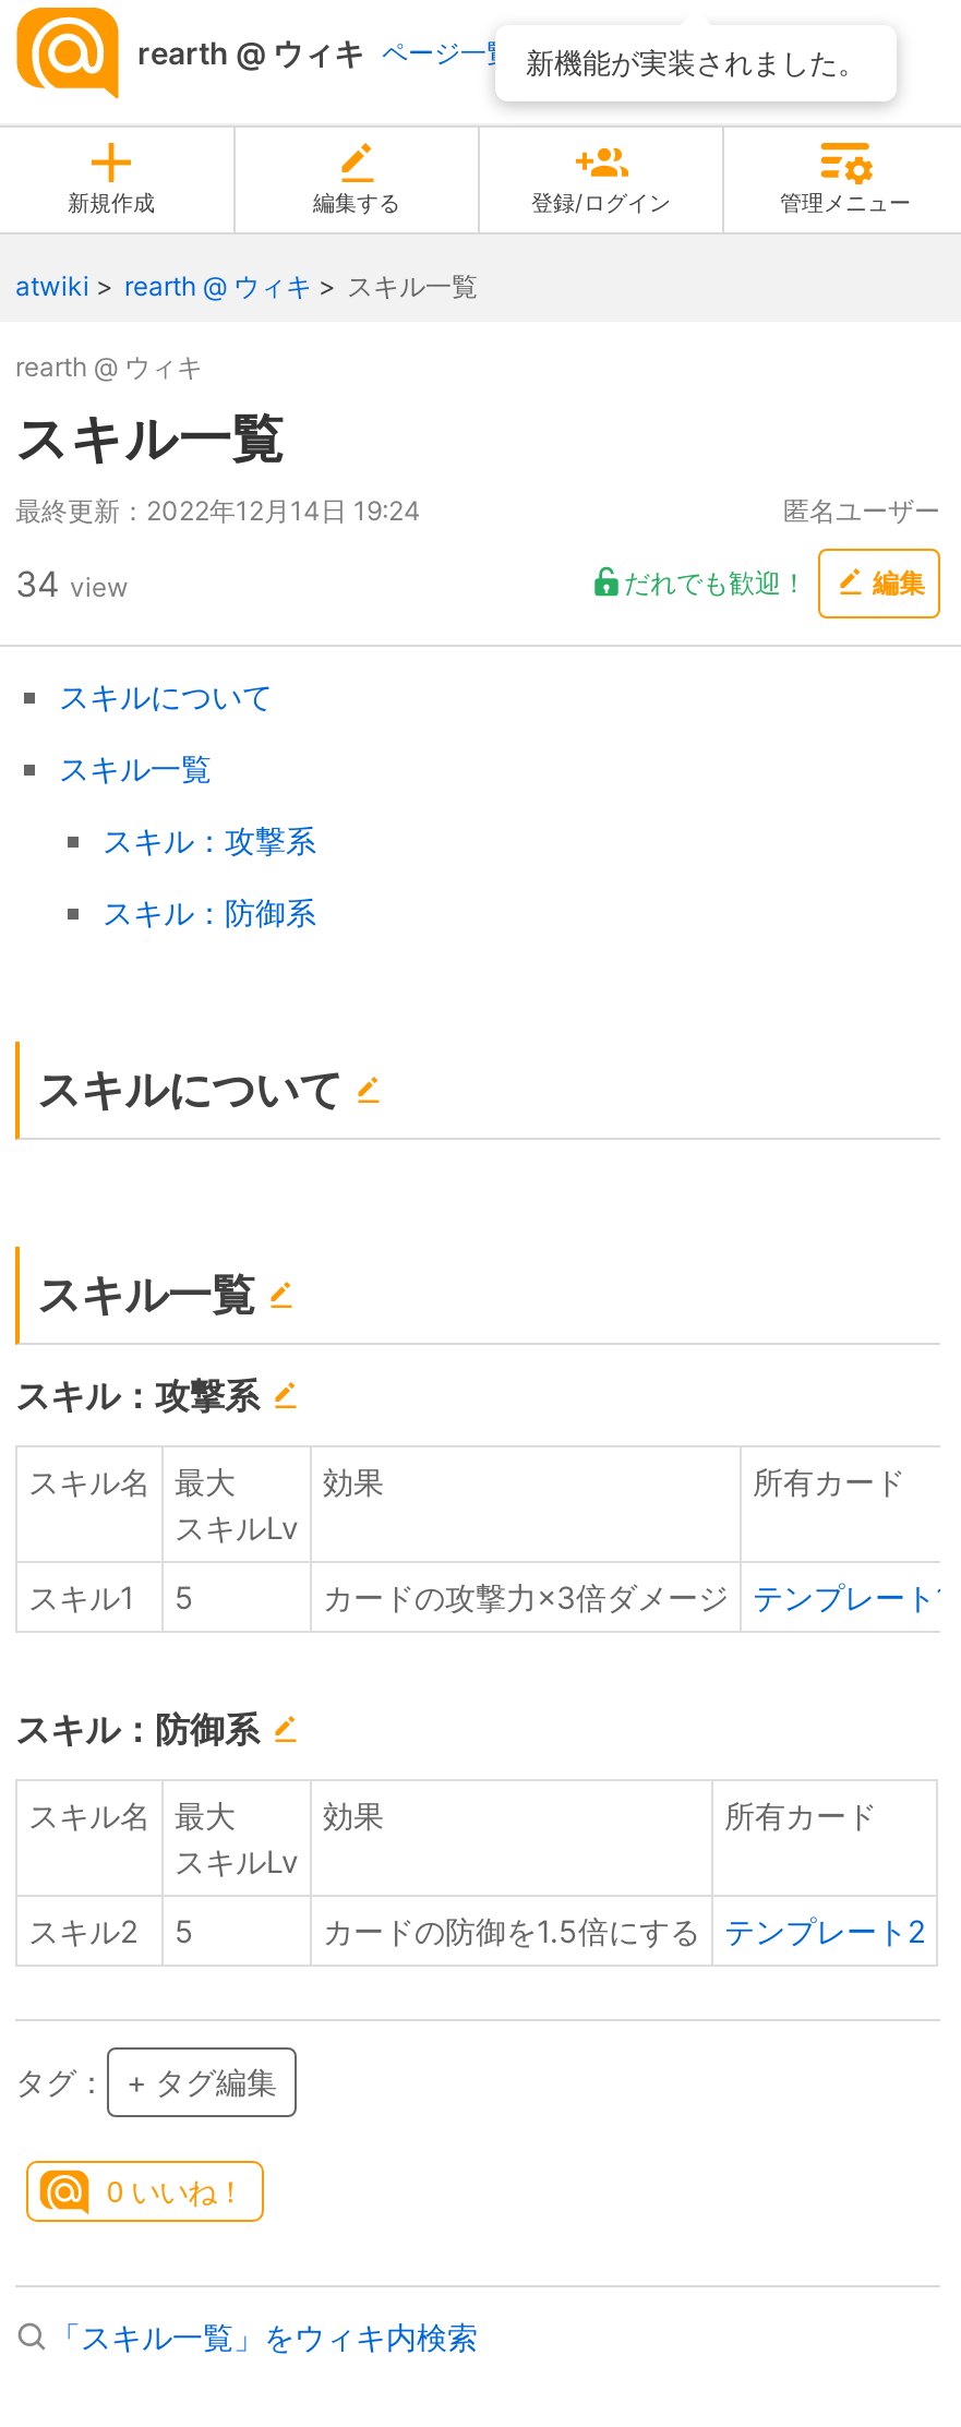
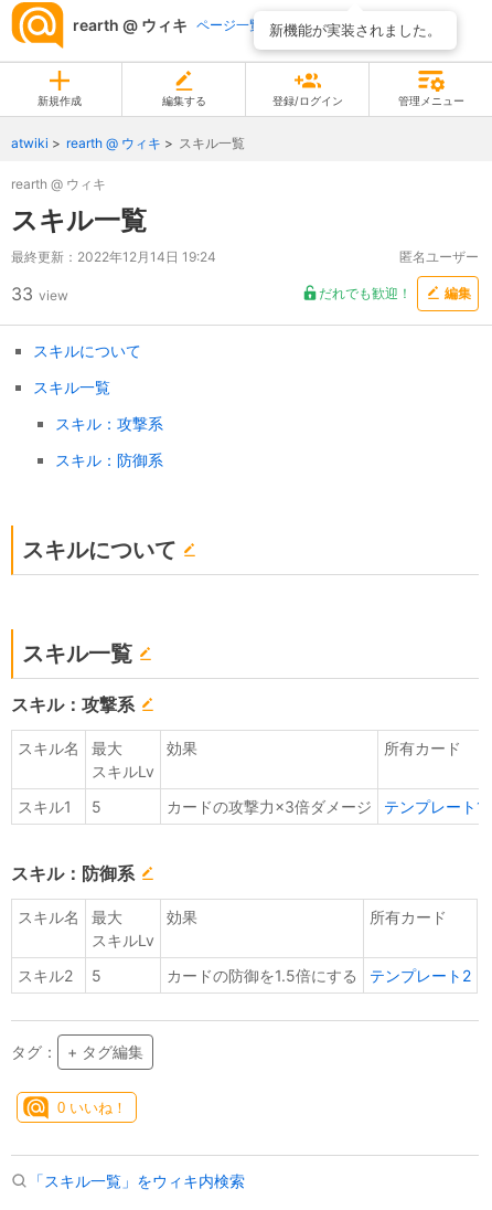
[15,562,129,605] 34 view -> [11,283,68,305] 33 view

